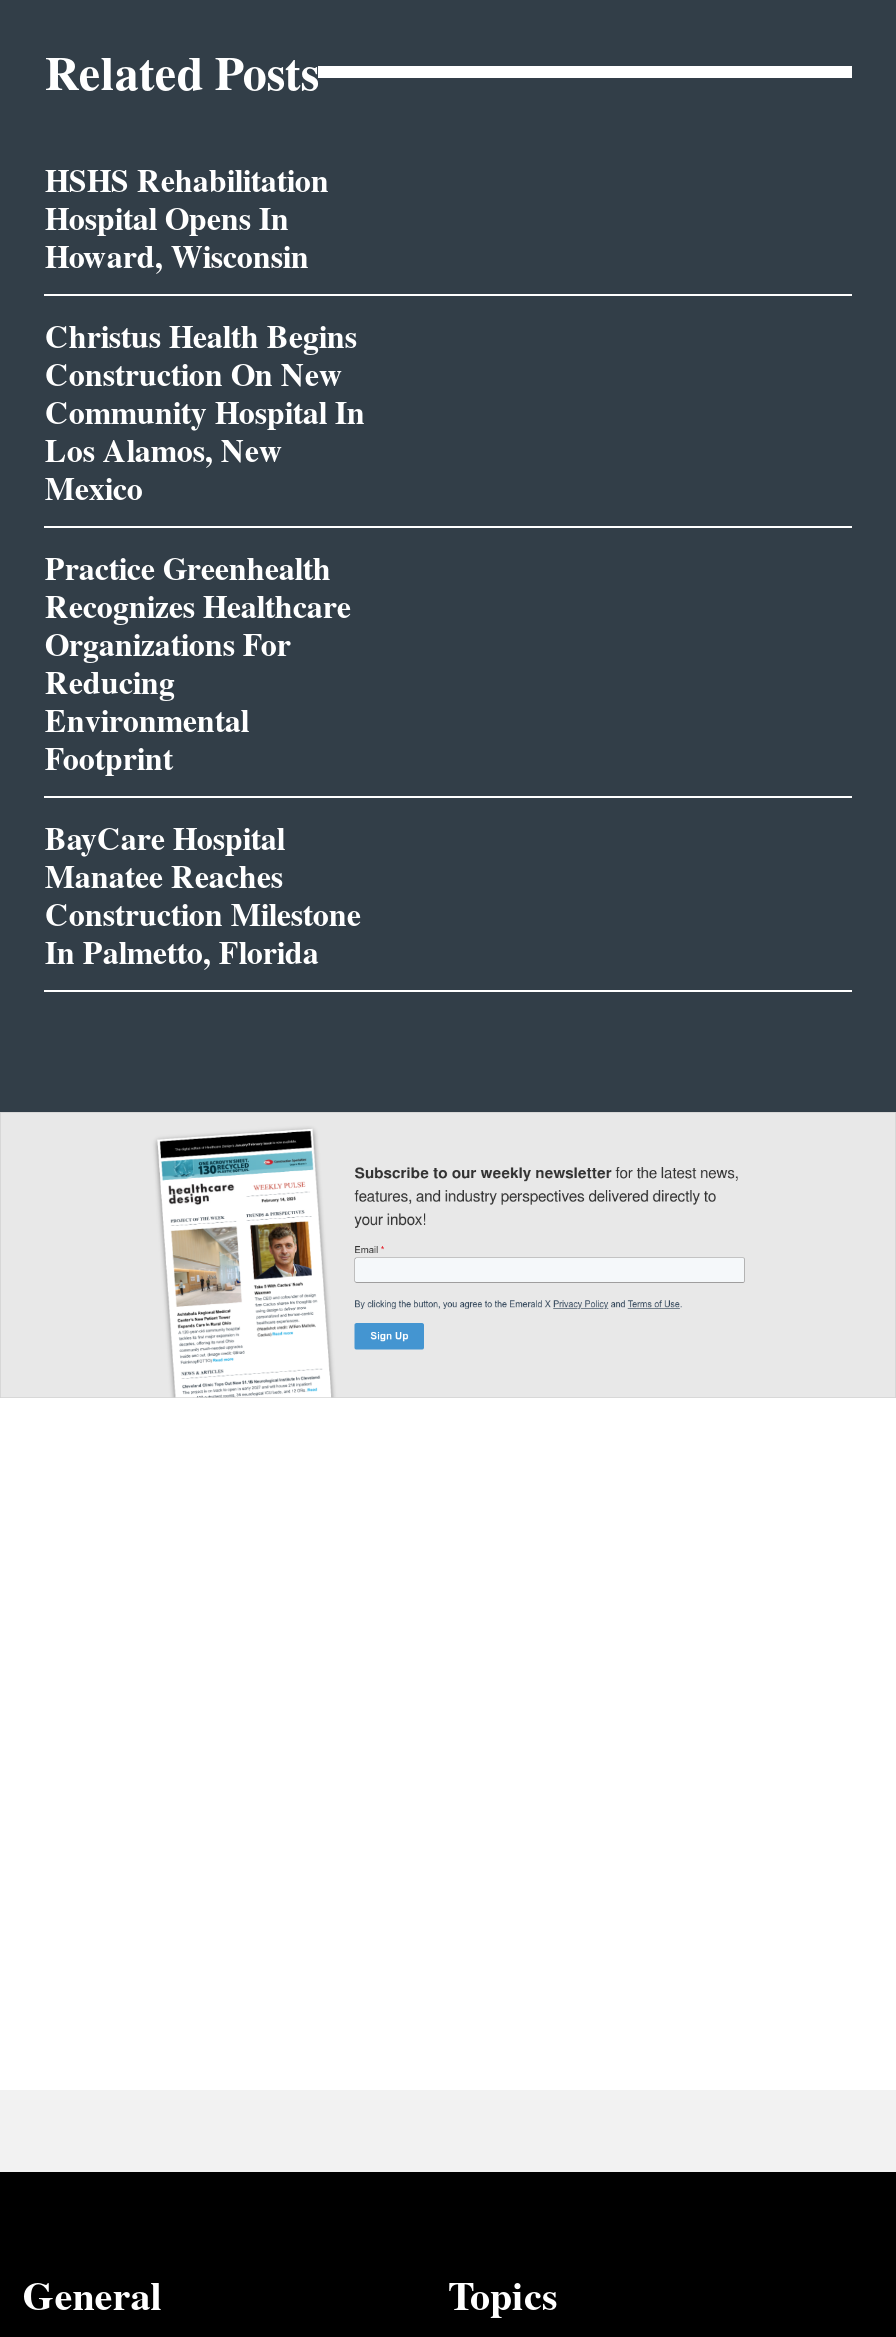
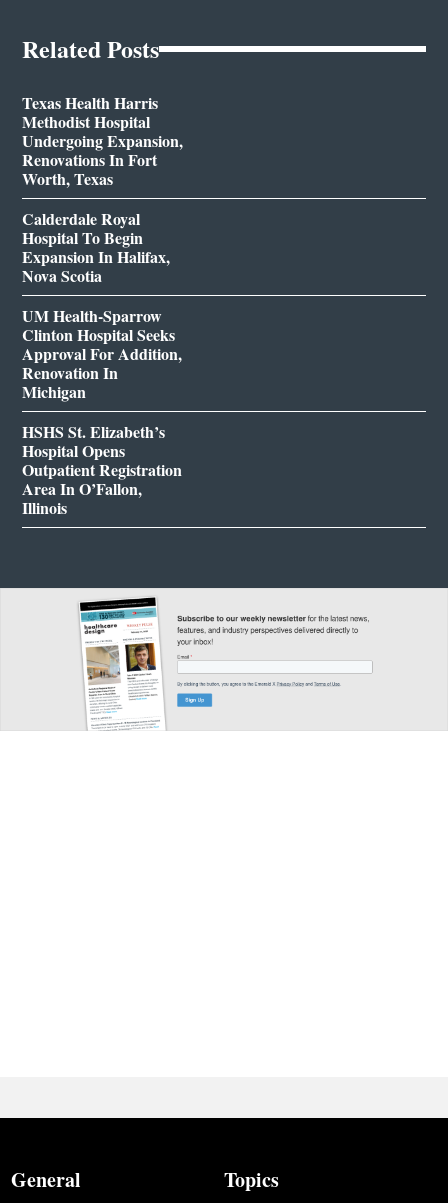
[45,156,329,278] HSHS Rehabilitation | Hospital Opens In | Howard, Wisconsin -> [22,91,183,190] Texas Health Harris | Methodist Hospital | Undergoing Expansion, | Renovations In Fort | Worth, Texas
[45,312,365,510] Christus Health Begins | Construction On New | Community Hospital In | Los Alamos, New | Mexico -> [22,207,170,287] Calderdale Royal | Hospital To Begin | Expansion In Halifax, | Nova Scotia
[45,544,351,780] Practice Greenhealth | Recognizes Healthcare | Organizations For | Reducing | Environmental | Footprint -> [22,304,182,403] UM Health-Sparrow | Clinton Hospital Seeks | Approval For Addition, | Renovation In | Michigan
[45,814,361,974] BayCare Hospital | Manatee Reaches | Construction Milestone | In Palmetto, Florida -> [22,420,182,519] HSHS St. Elizabeth’s | Hospital Opens | Outpatient Registration | Area In O’Fallon, | Illinois

